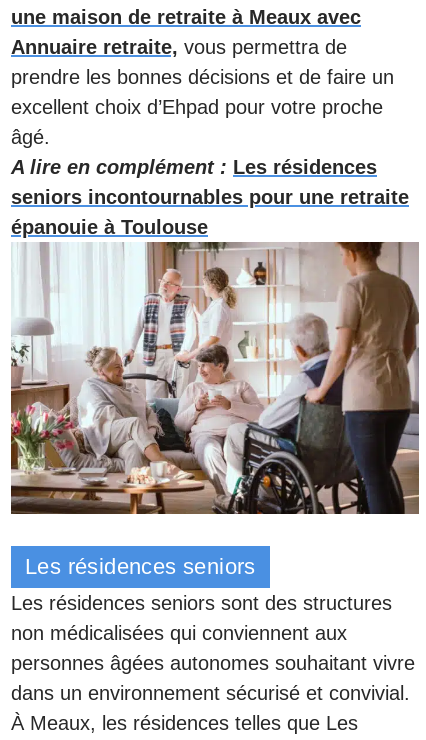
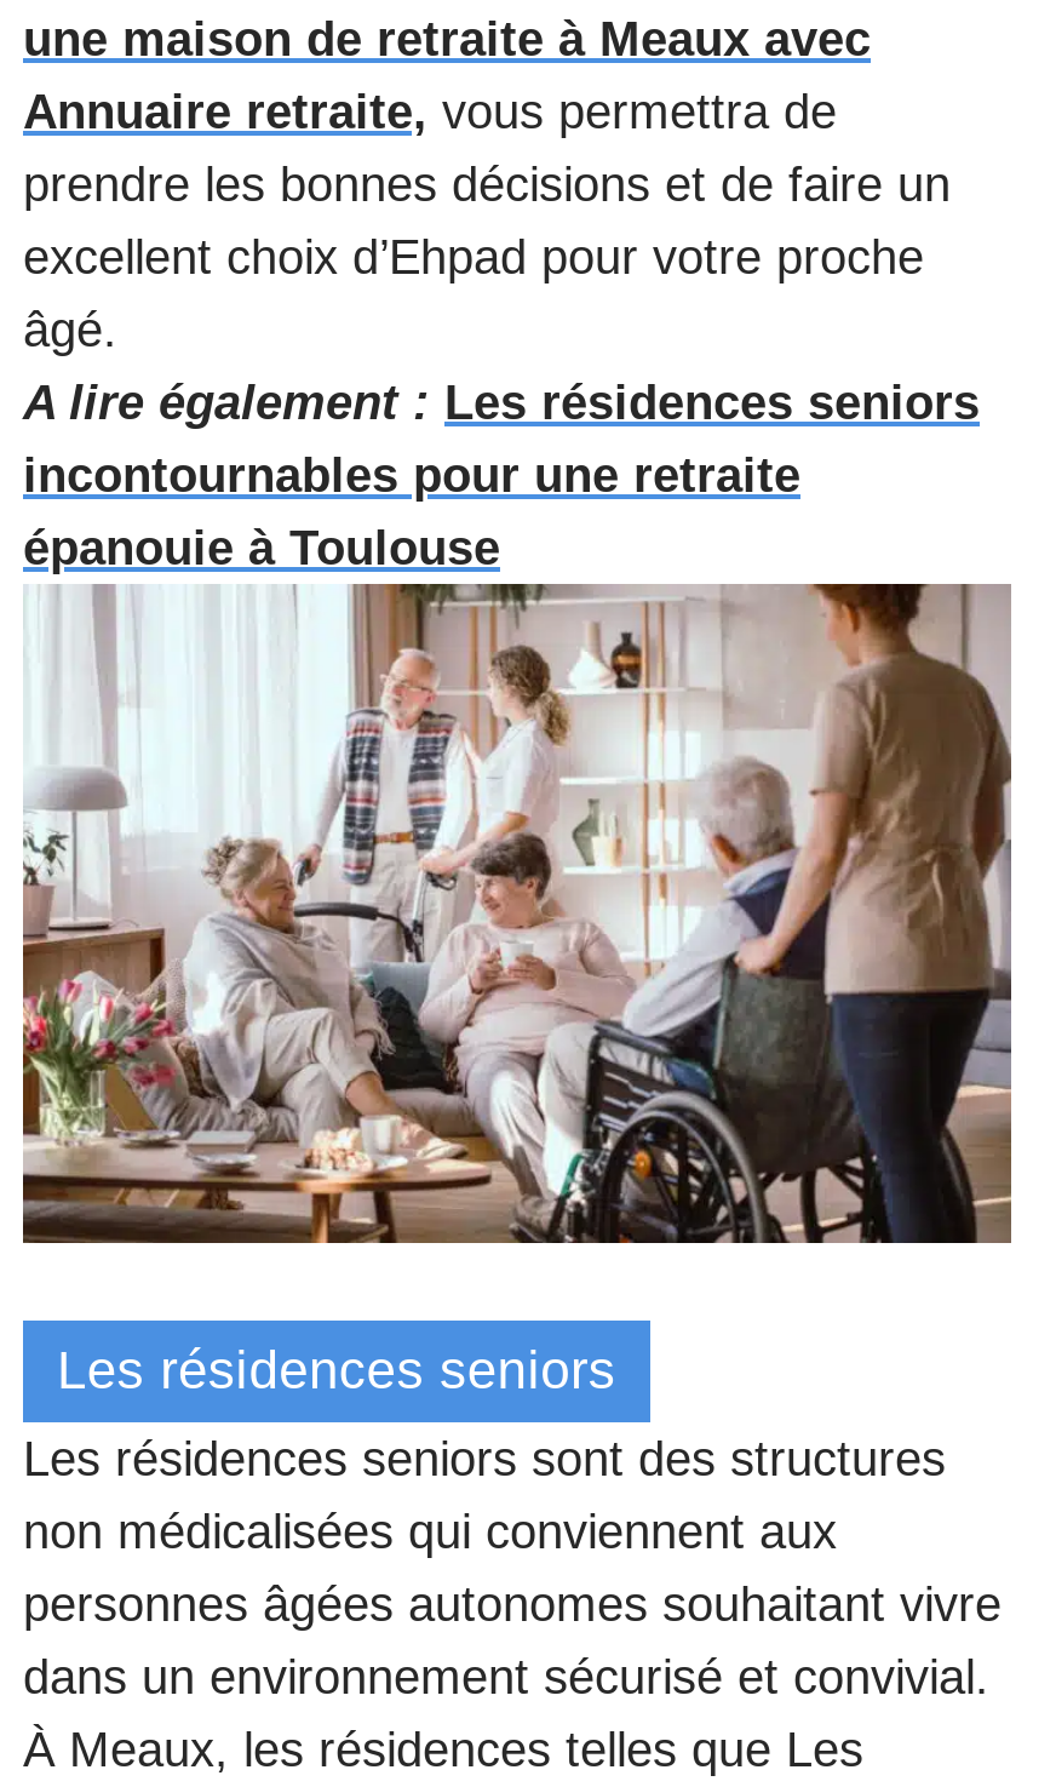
[11,156,409,208] A lire en complément : Les résidences | seniors incontournables pour une retraite -> [23,376,980,502] A lire également : Les résidences seniors | incontournables pour une retraite

